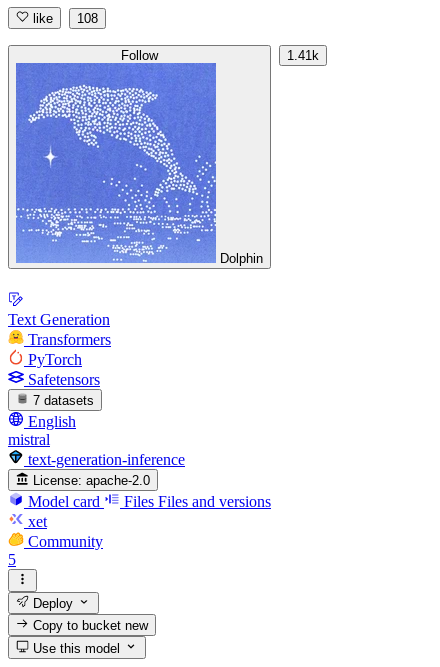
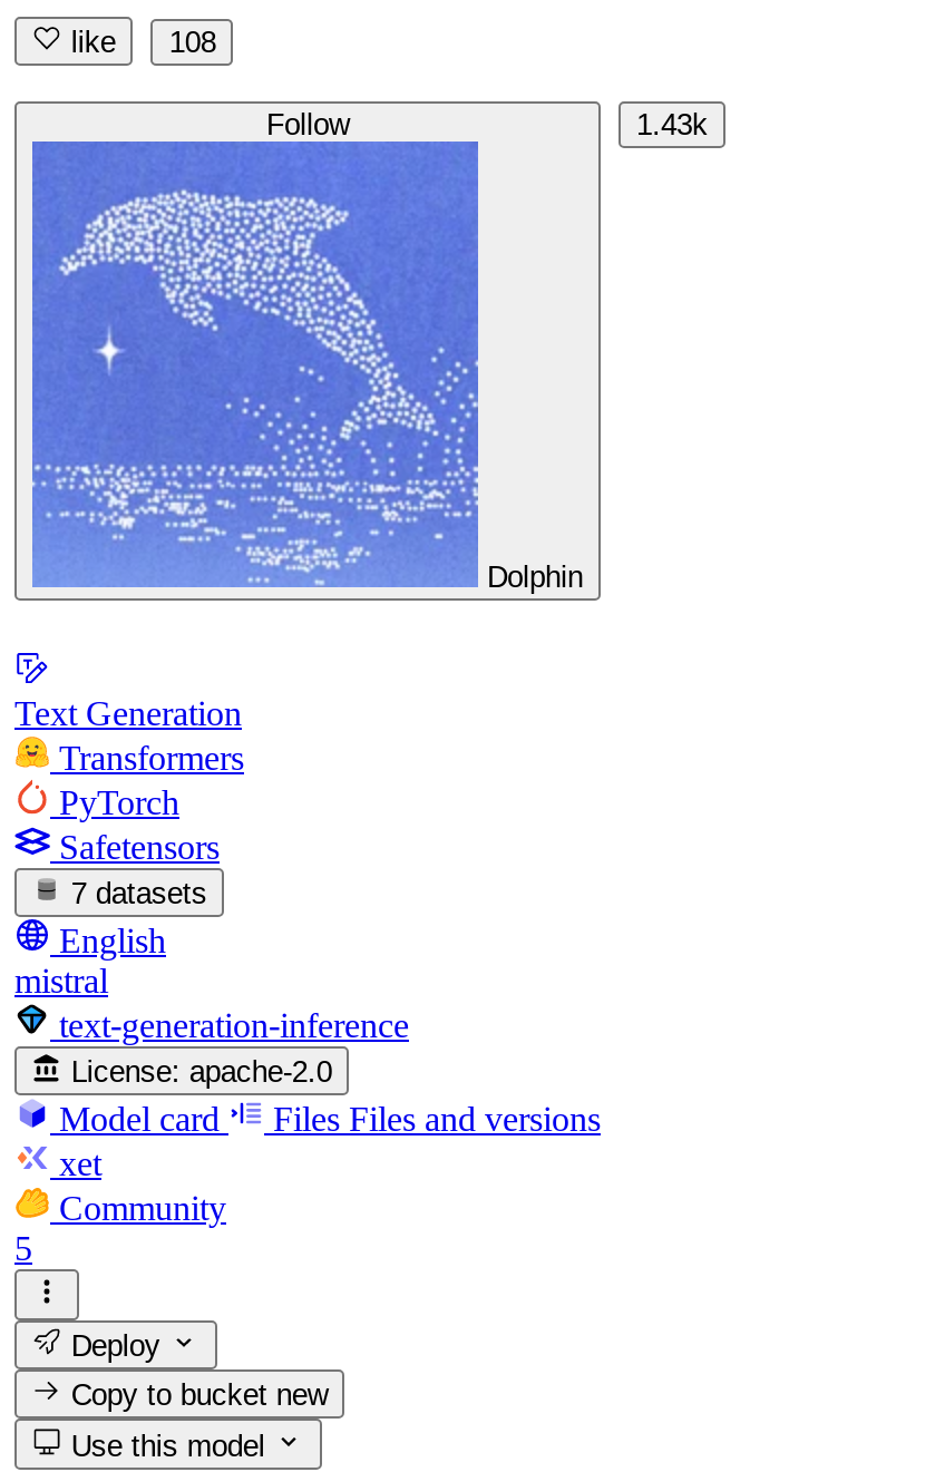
[287,48,319,63] 1.41k -> [636,108,708,142] 1.43k

